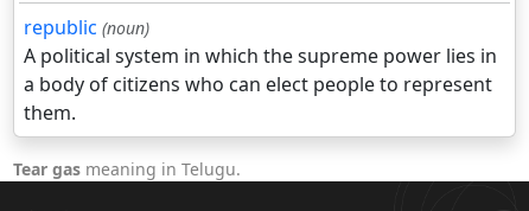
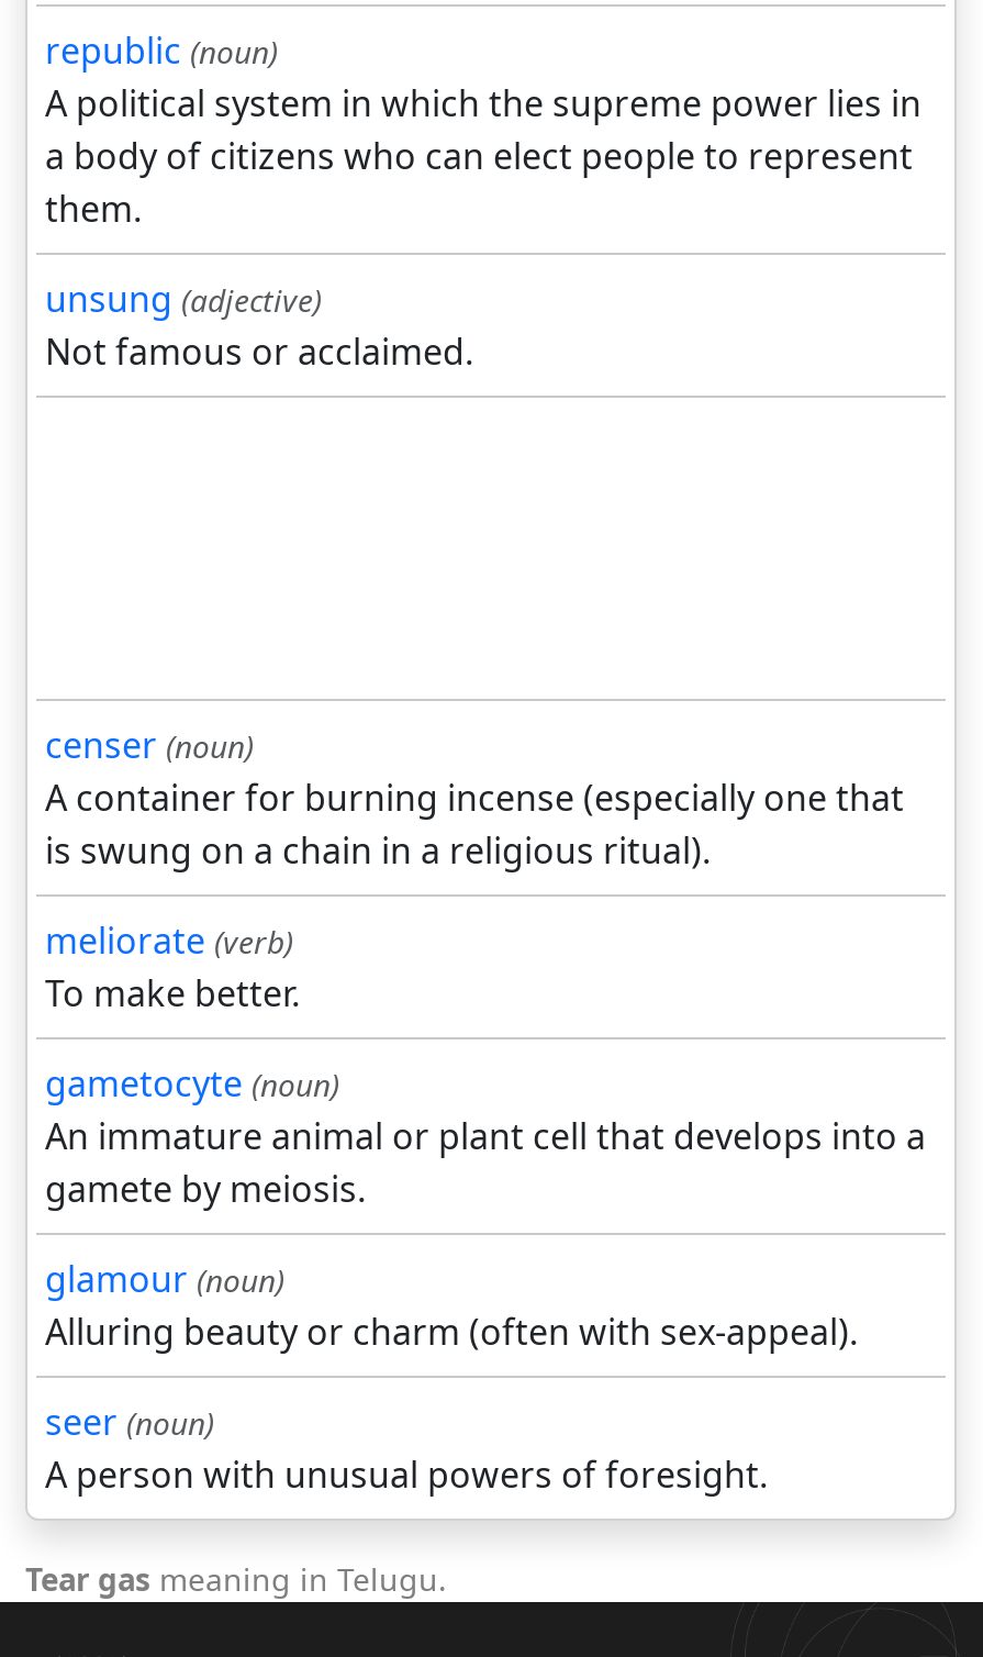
none -> [45,275,473,376] unsung (adjective) | Not famous or acclaimed.
none -> [45,721,926,1499] censer (noun) | A container for burning incense (especially one that | is swung on a chain in a religious ritual). | meliorate (verb) | To make better. | gametocyte (noun) | An immature animal or plant cell that develops into a | gamete by meiosis. | glamour (noun) | Alluring beauty or charm (often with sex-appeal). | seer (noun) | A person with unusual powers of foresight.

